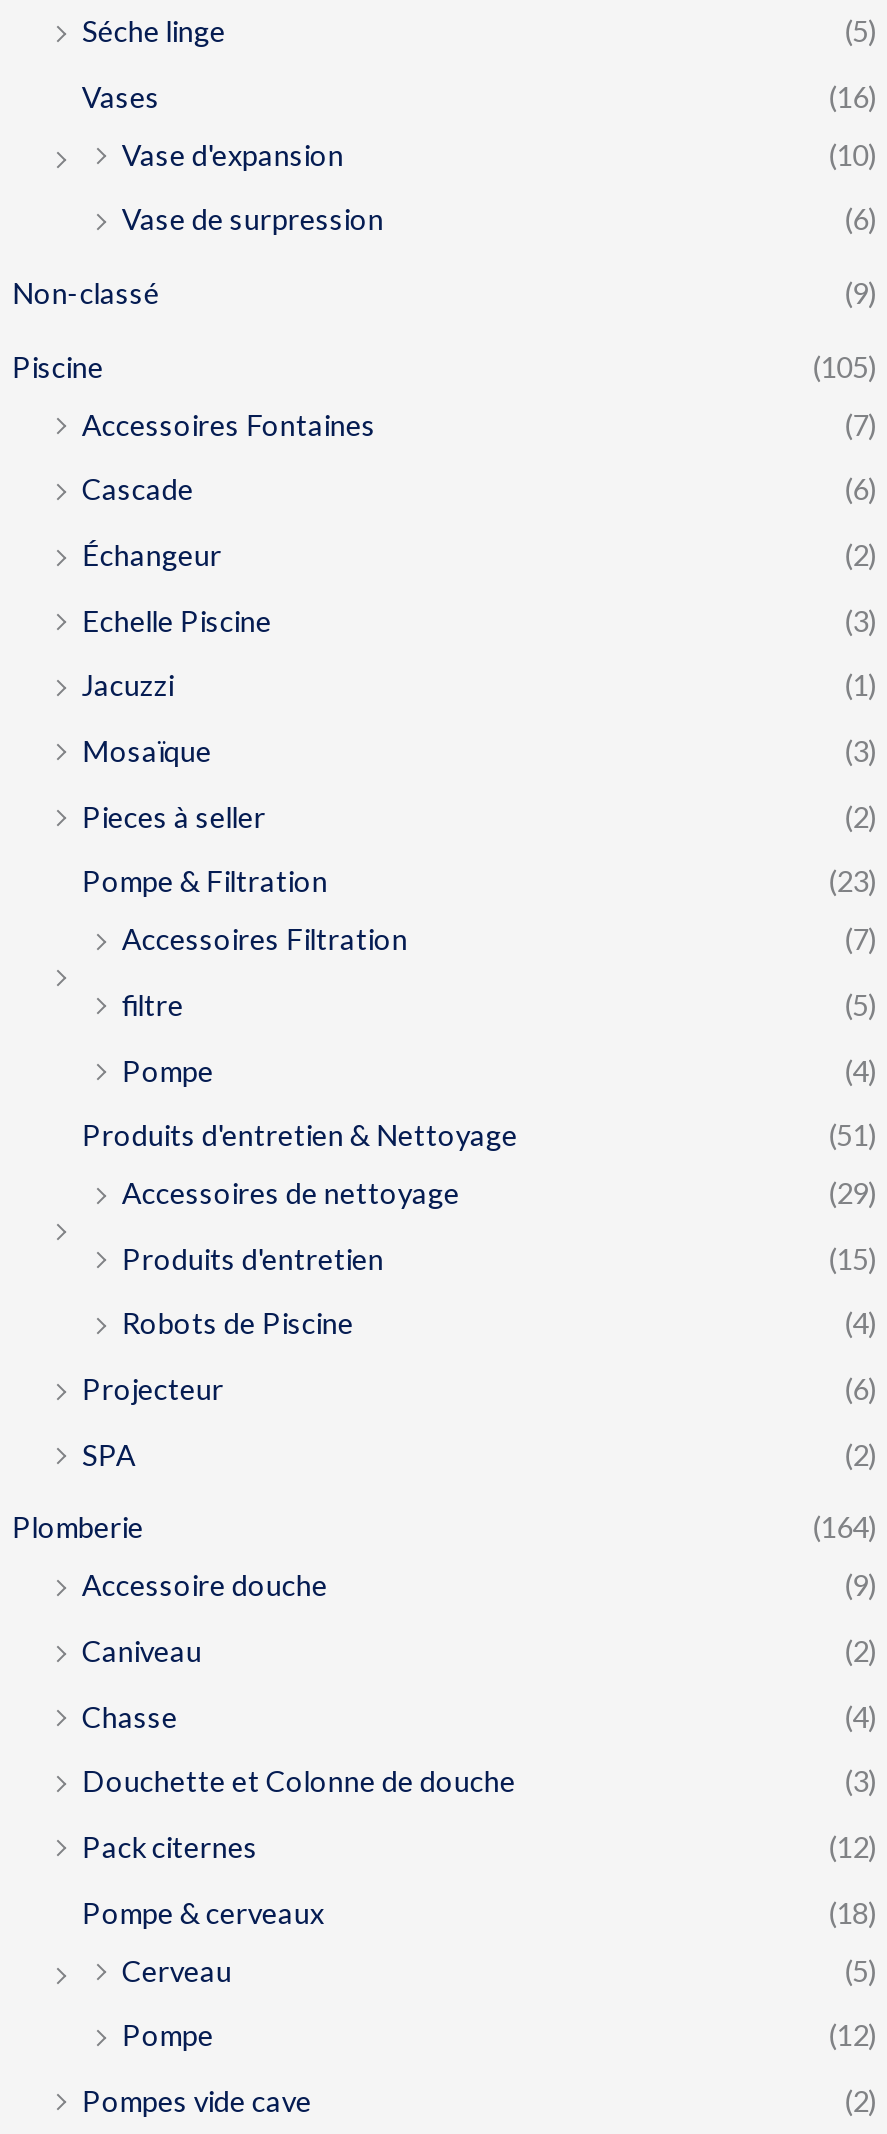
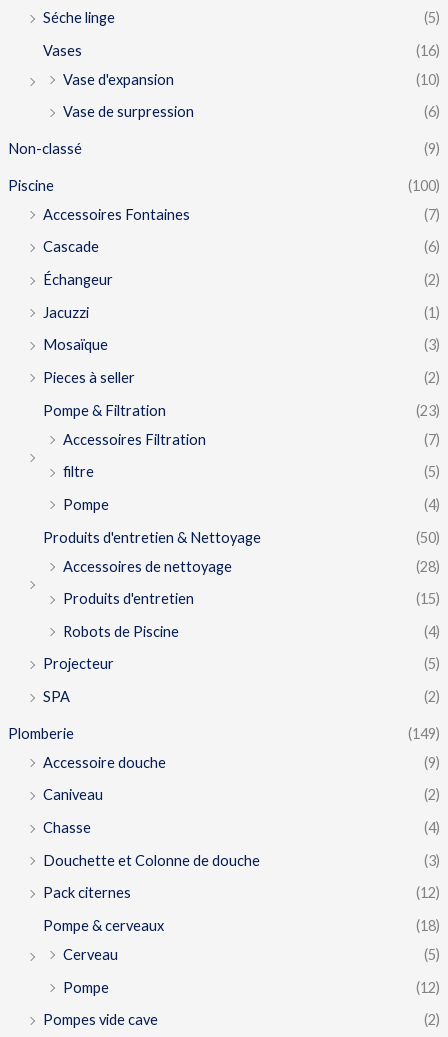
[812,350,876,384] (105) -> [408,177,440,194] (100)
[82,603,876,637] Echelle Piscine | (3) -> none
[828,1118,876,1152] (51) -> [416,528,440,545] (50)
[828,1176,876,1210] (29) -> [416,557,440,574] (28)
[844,1372,876,1406] (6) -> [424,655,440,672] (5)
[812,1511,876,1545] (164) -> [408,725,440,742] (149)

